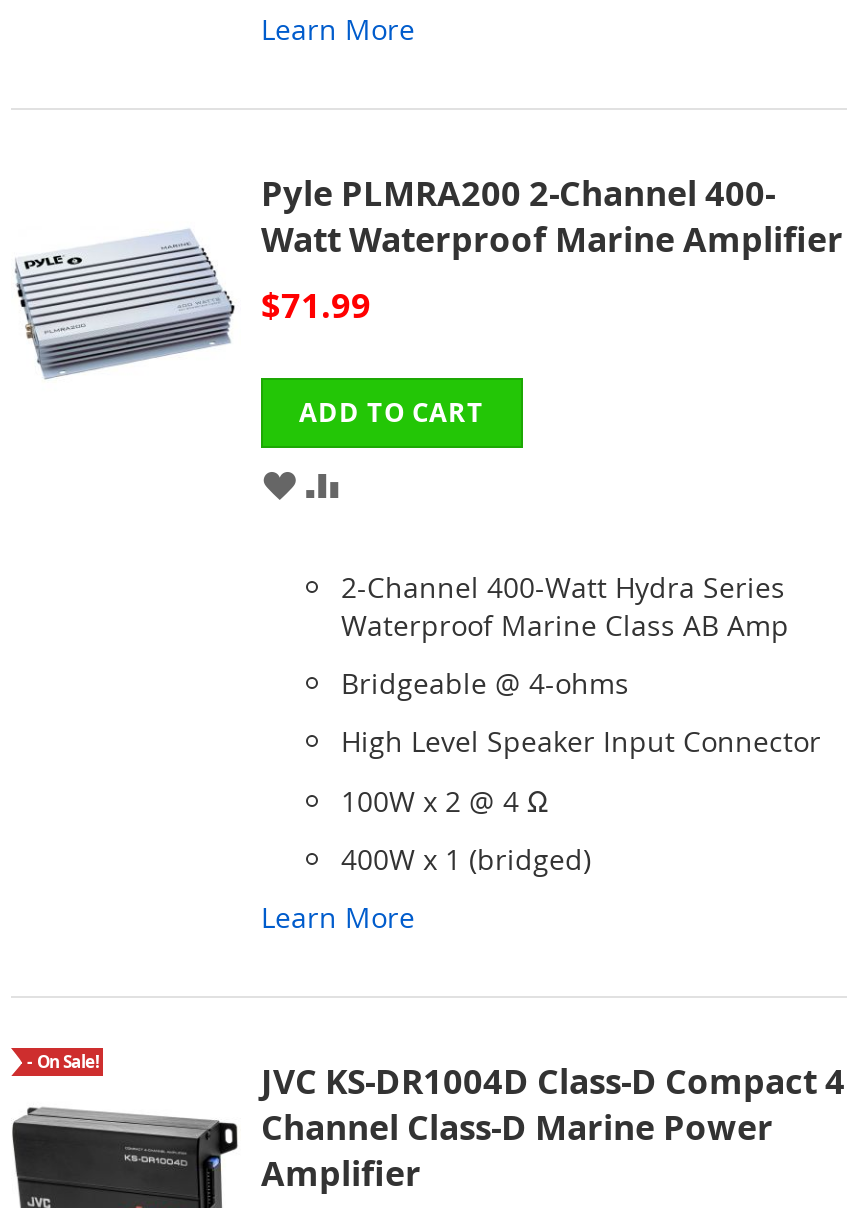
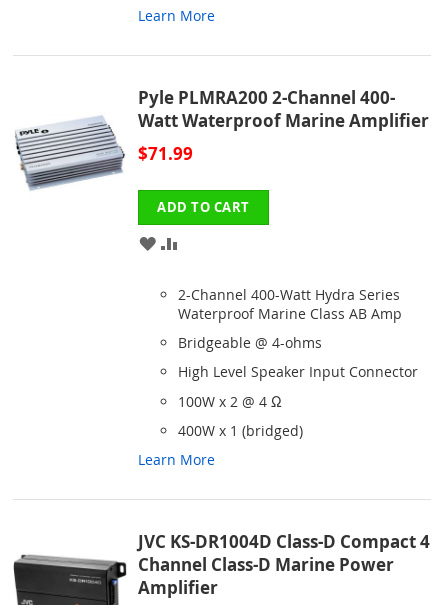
[17,1050,99,1074] - - On Sale! -> none

